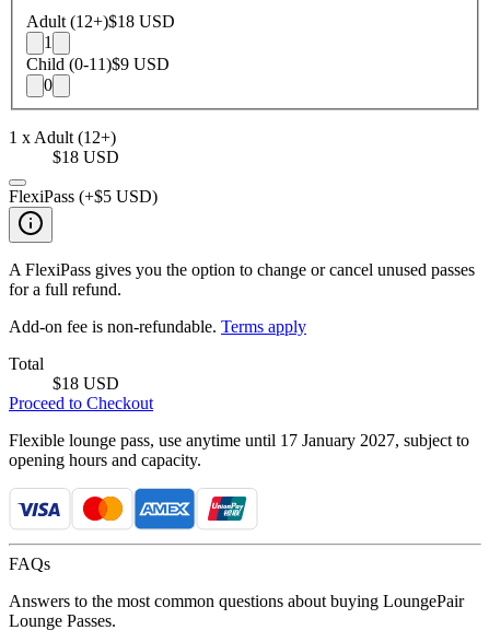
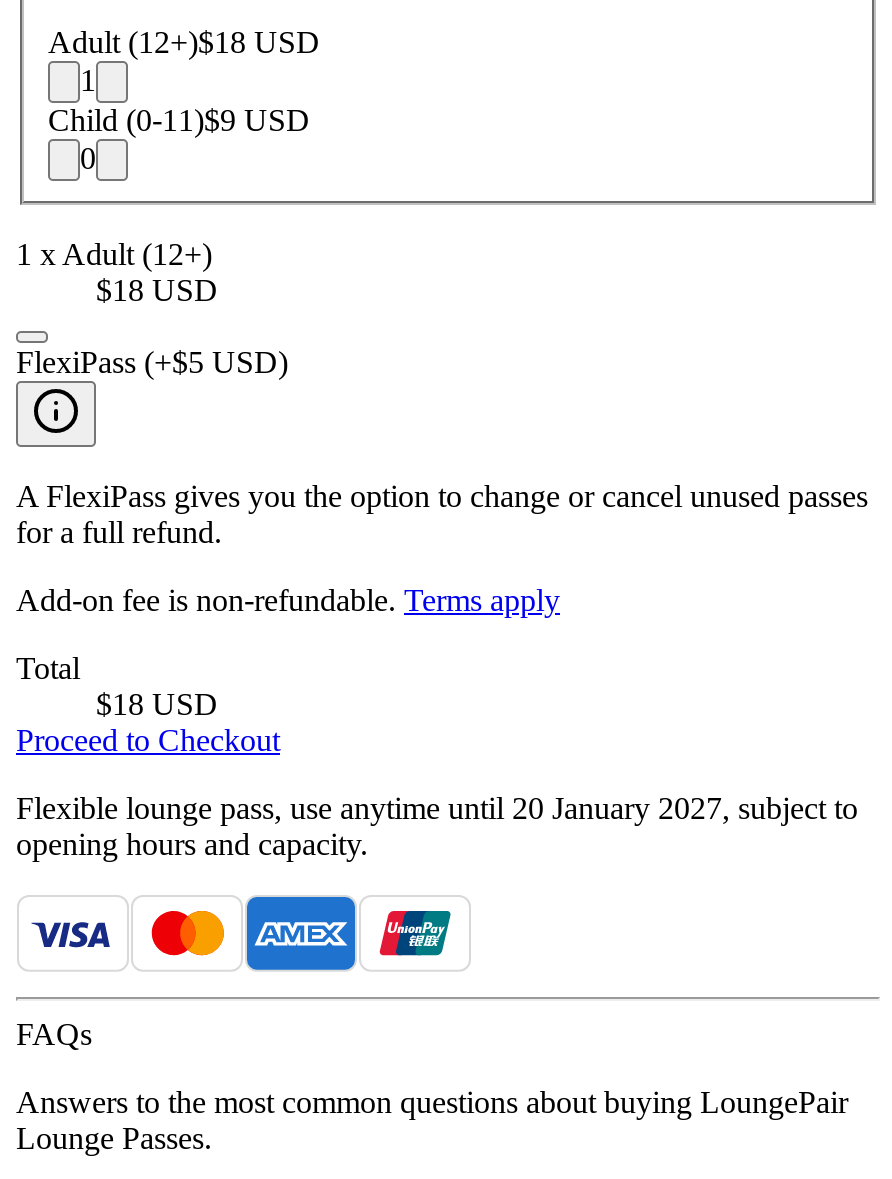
[9,431,469,450] Flexible lounge pass, use anytime until 17 January 2027, subject to -> [16,791,858,825] Flexible lounge pass, use anytime until 20 January 2027, subject to

